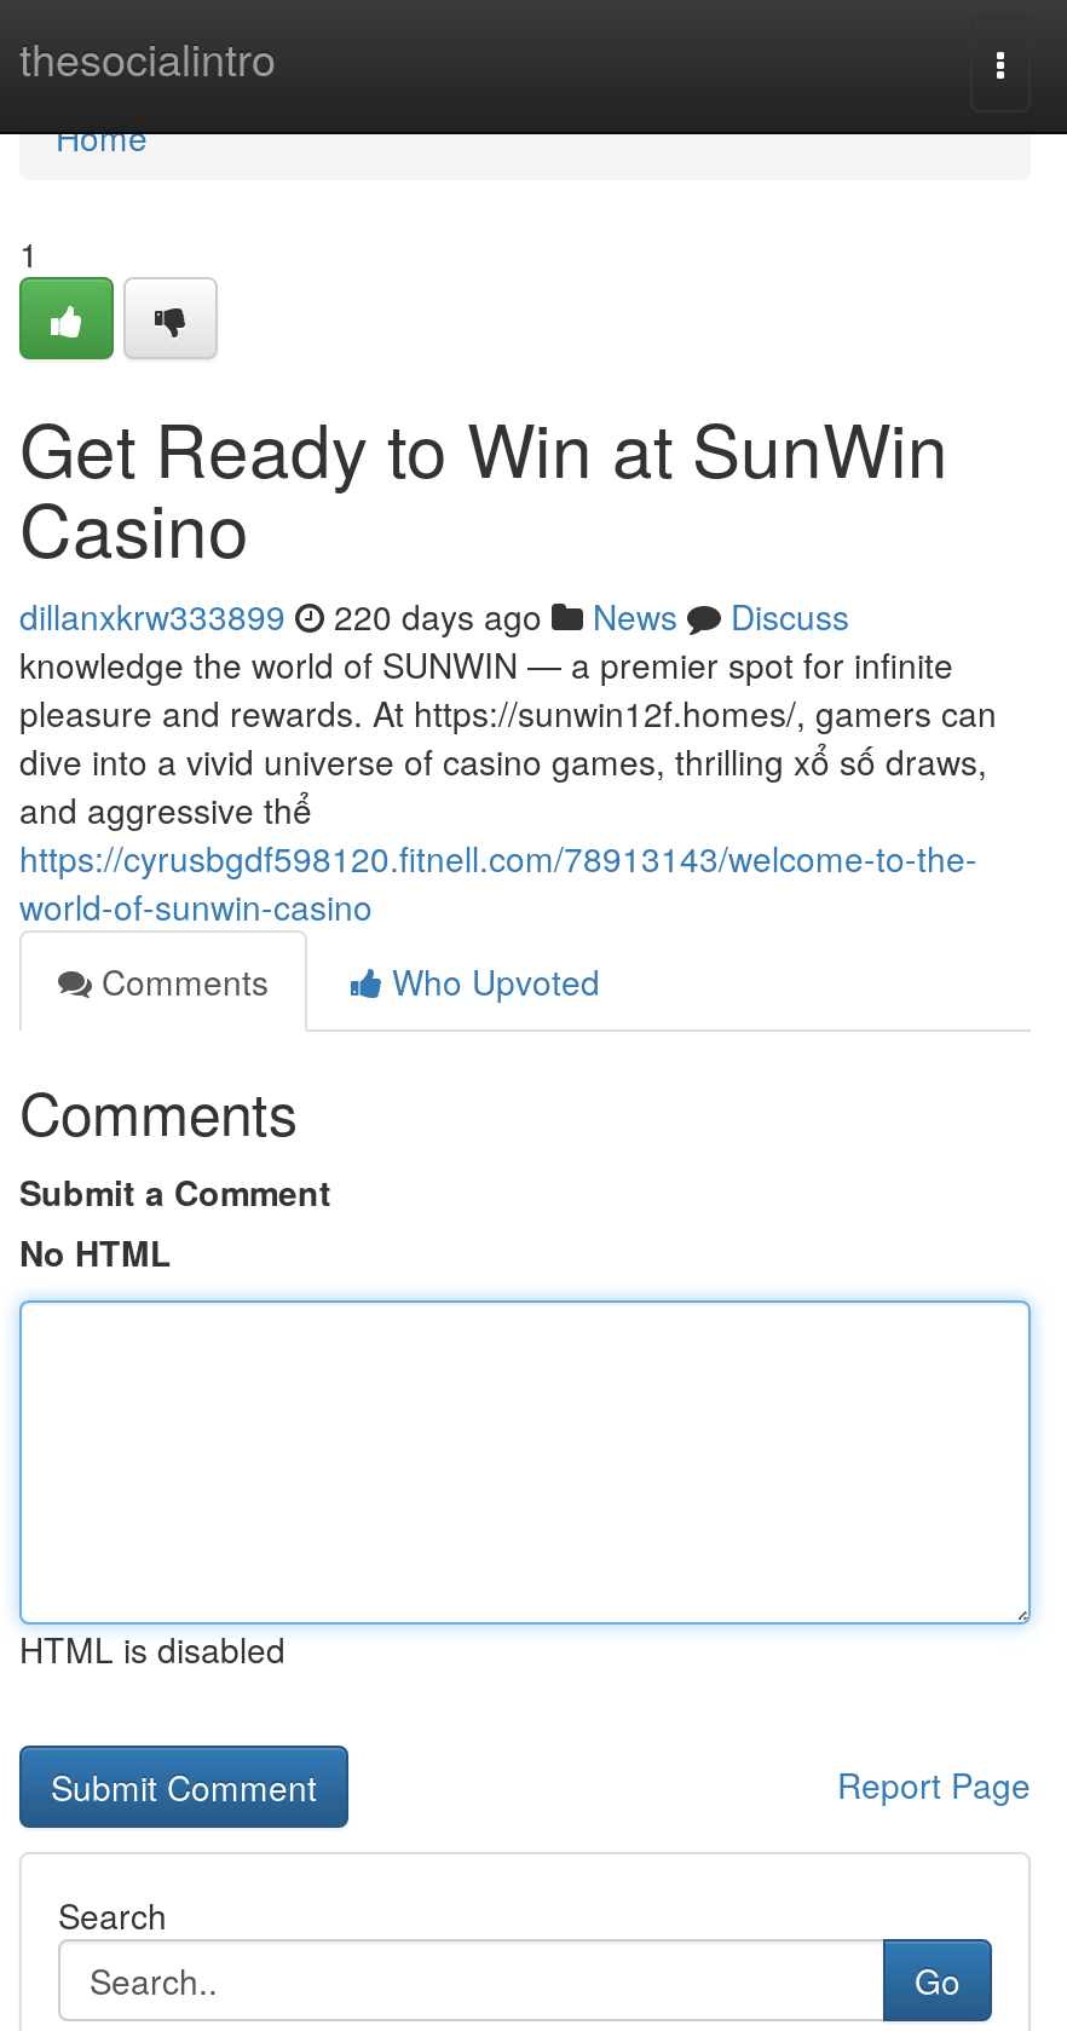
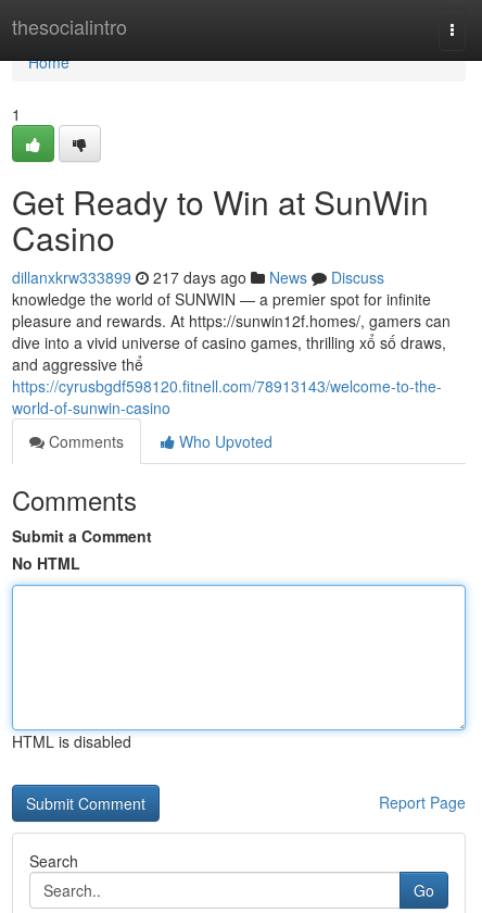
[19,592,849,640] dillanxkrw333899 220 days ago News Discuss -> [12,266,384,288] dillanxkrw333899 217 days ago News Discuss

